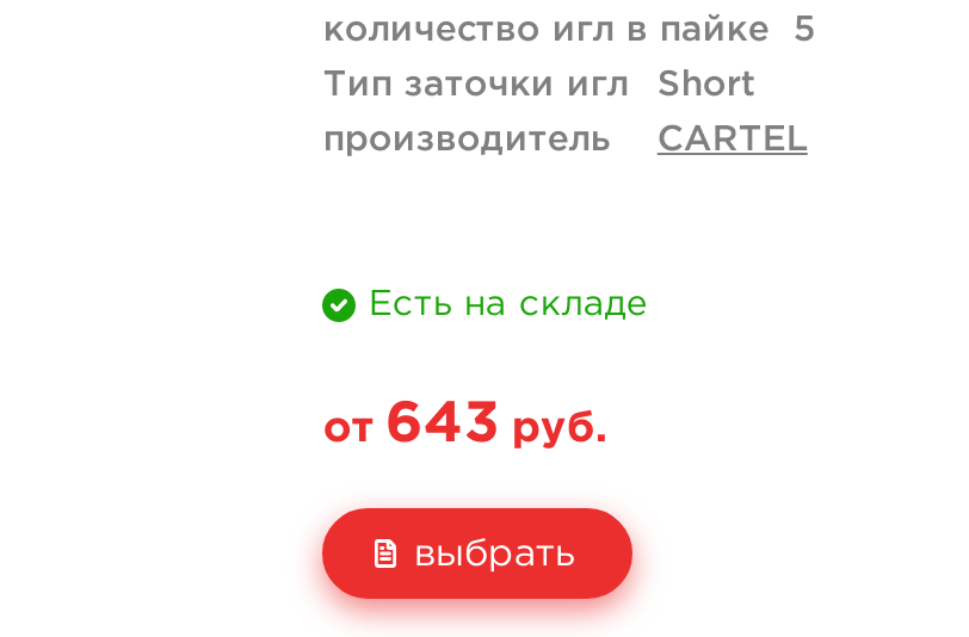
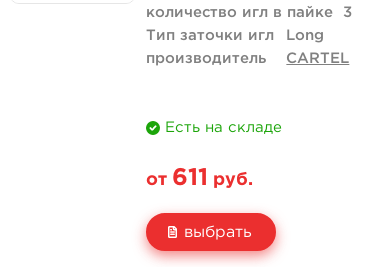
[323,14,815,45] количество игл в пайке 5 -> [146,6,352,19] количество игл в пайке 3
[657,69,755,100] Short -> [286,29,324,42] Long
[323,398,607,451] от 643 руб. -> [146,167,253,189] от 611 руб.

